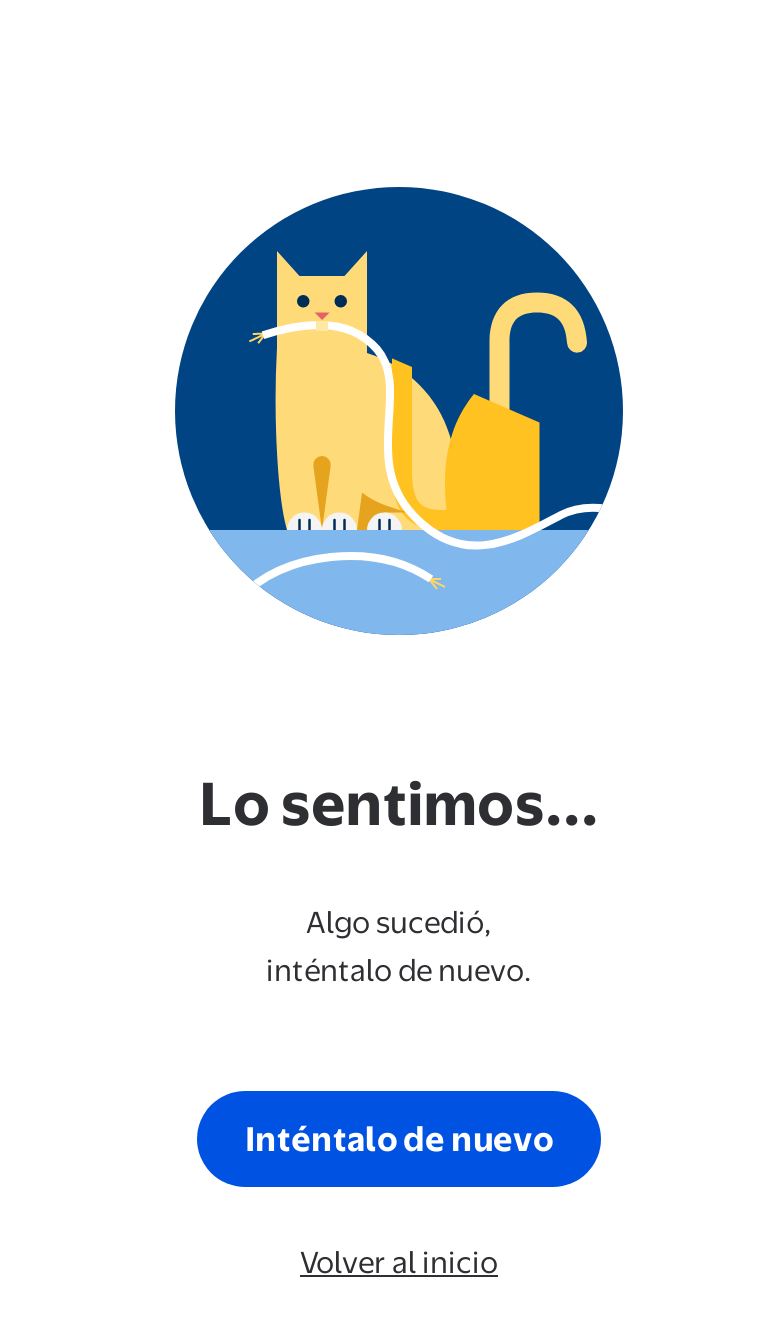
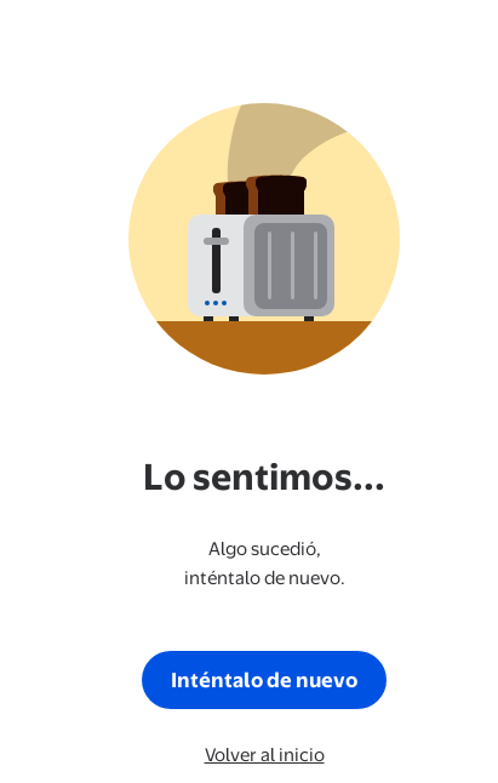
[173,185,625,637] [image] -> [128,103,400,376] [image]

